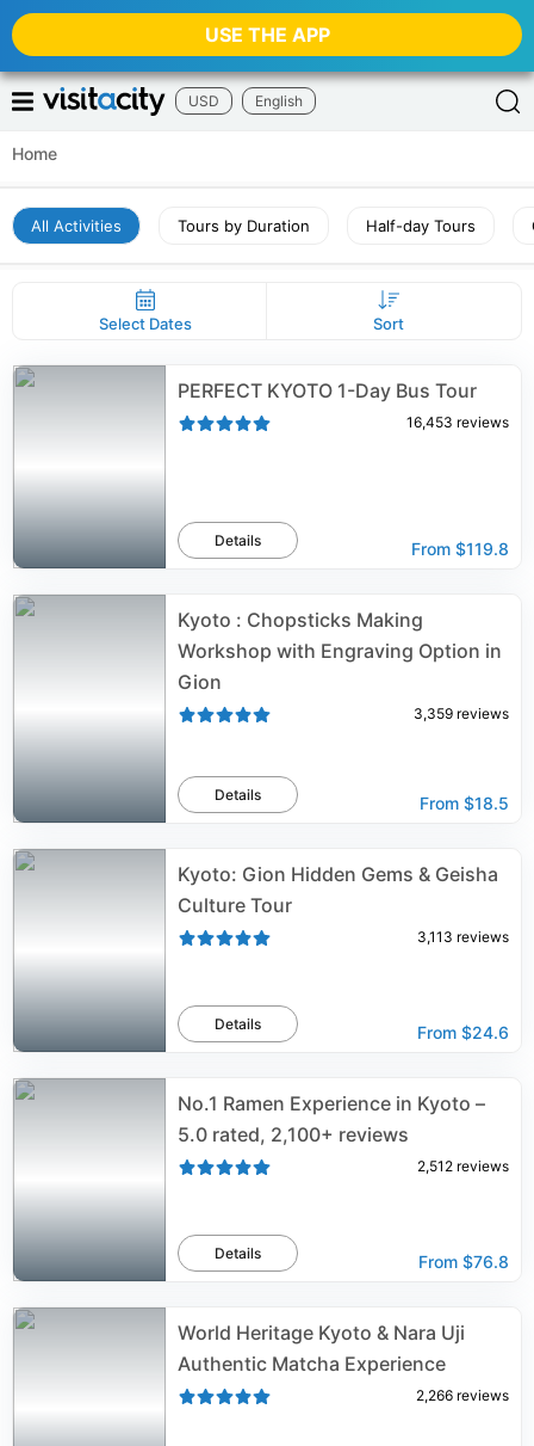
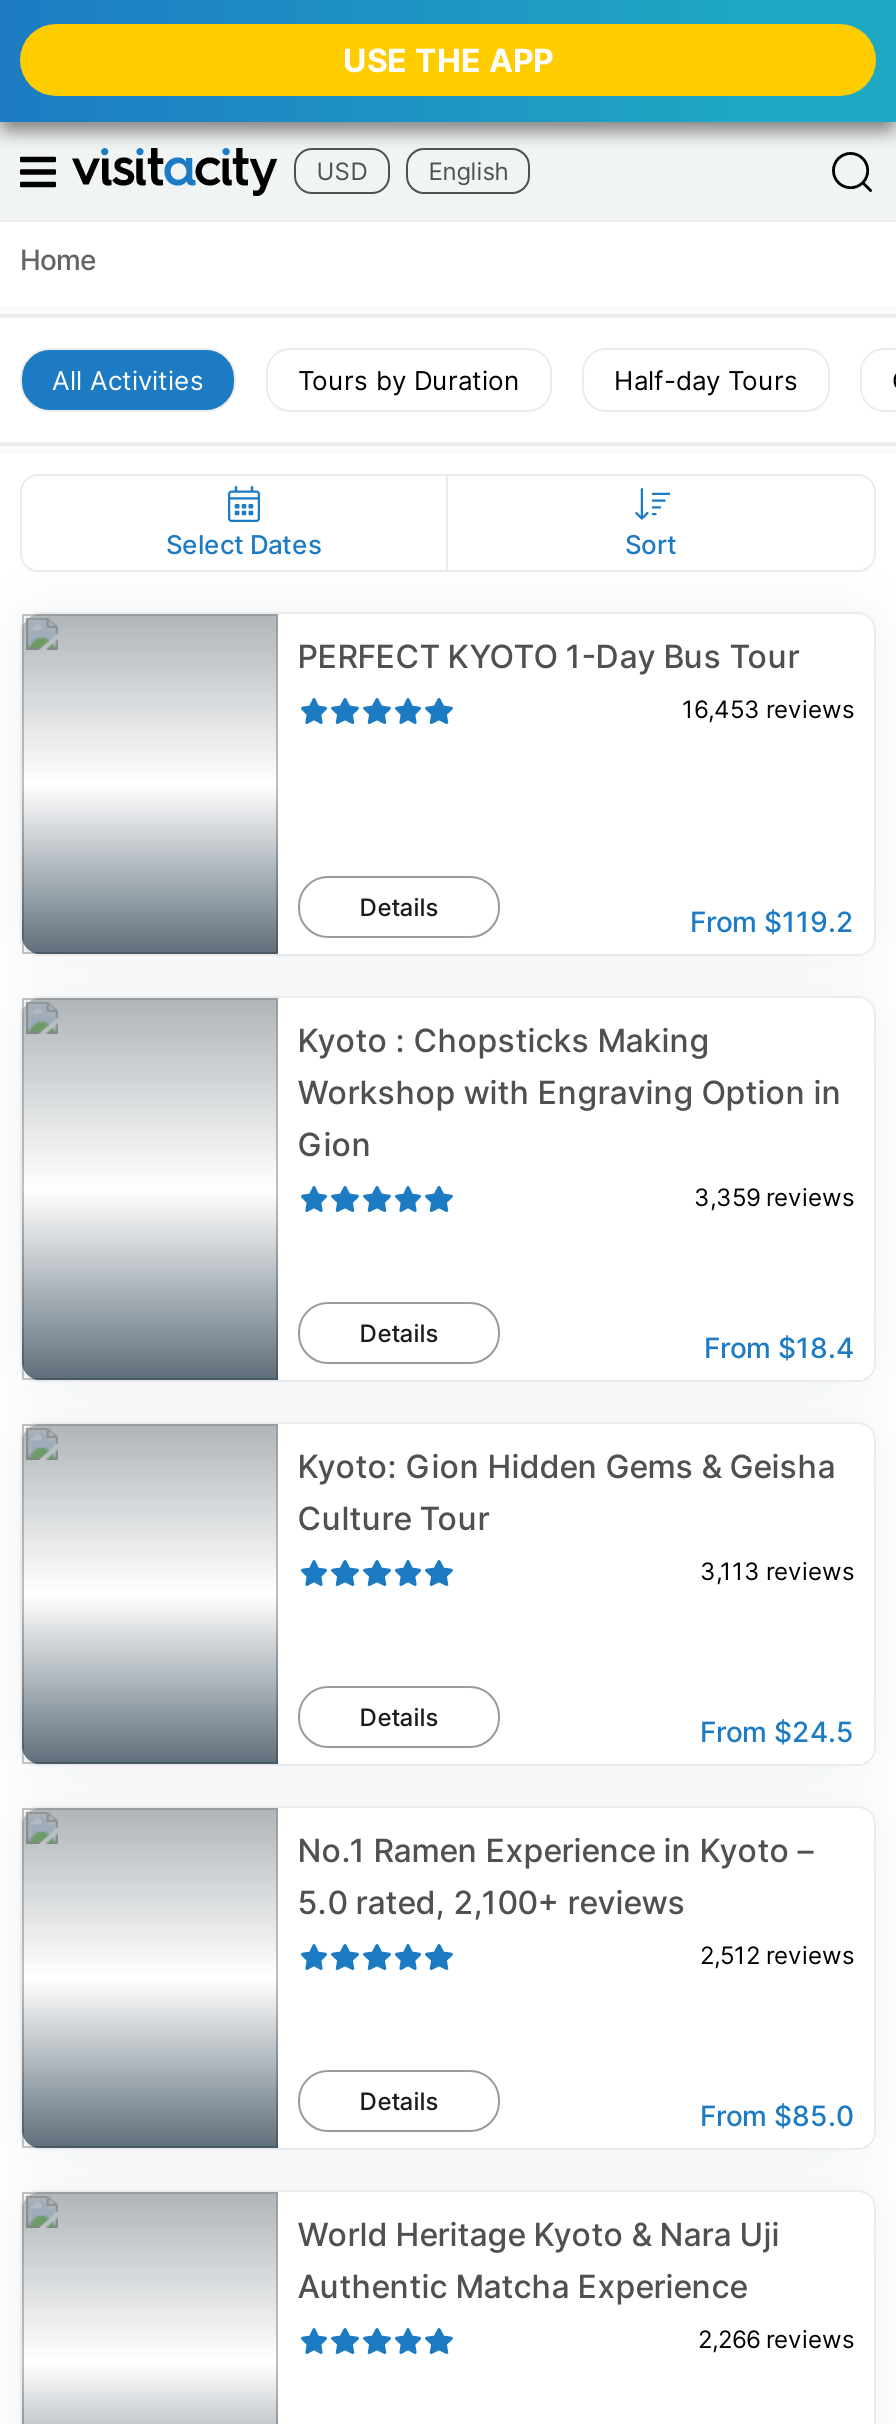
[411,539,509,559] From $119.8 -> [690,904,854,938] From $119.2
[420,793,509,813] From $18.5 -> [704,1330,854,1364] From $18.4
[417,1022,509,1042] From $24.6 -> [700,1714,854,1748] From $24.5
[418,1251,509,1272] From $76.8 -> [700,2098,854,2132] From $85.0

